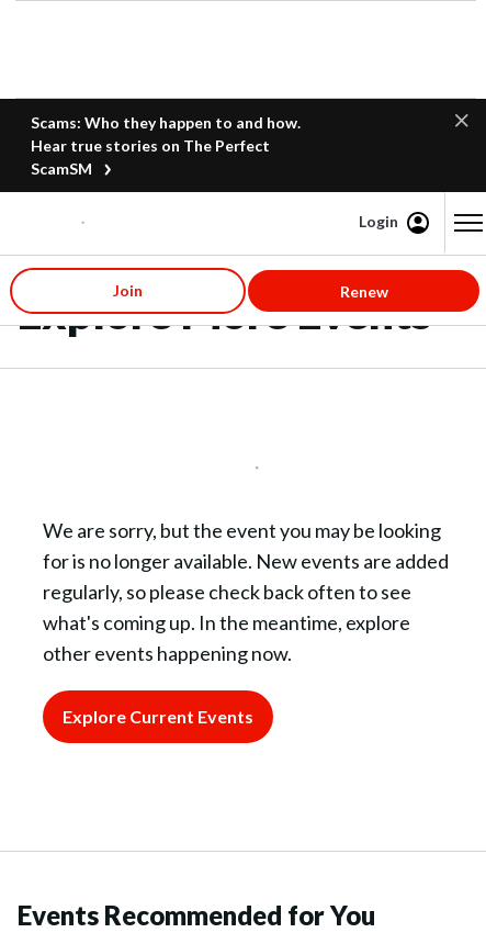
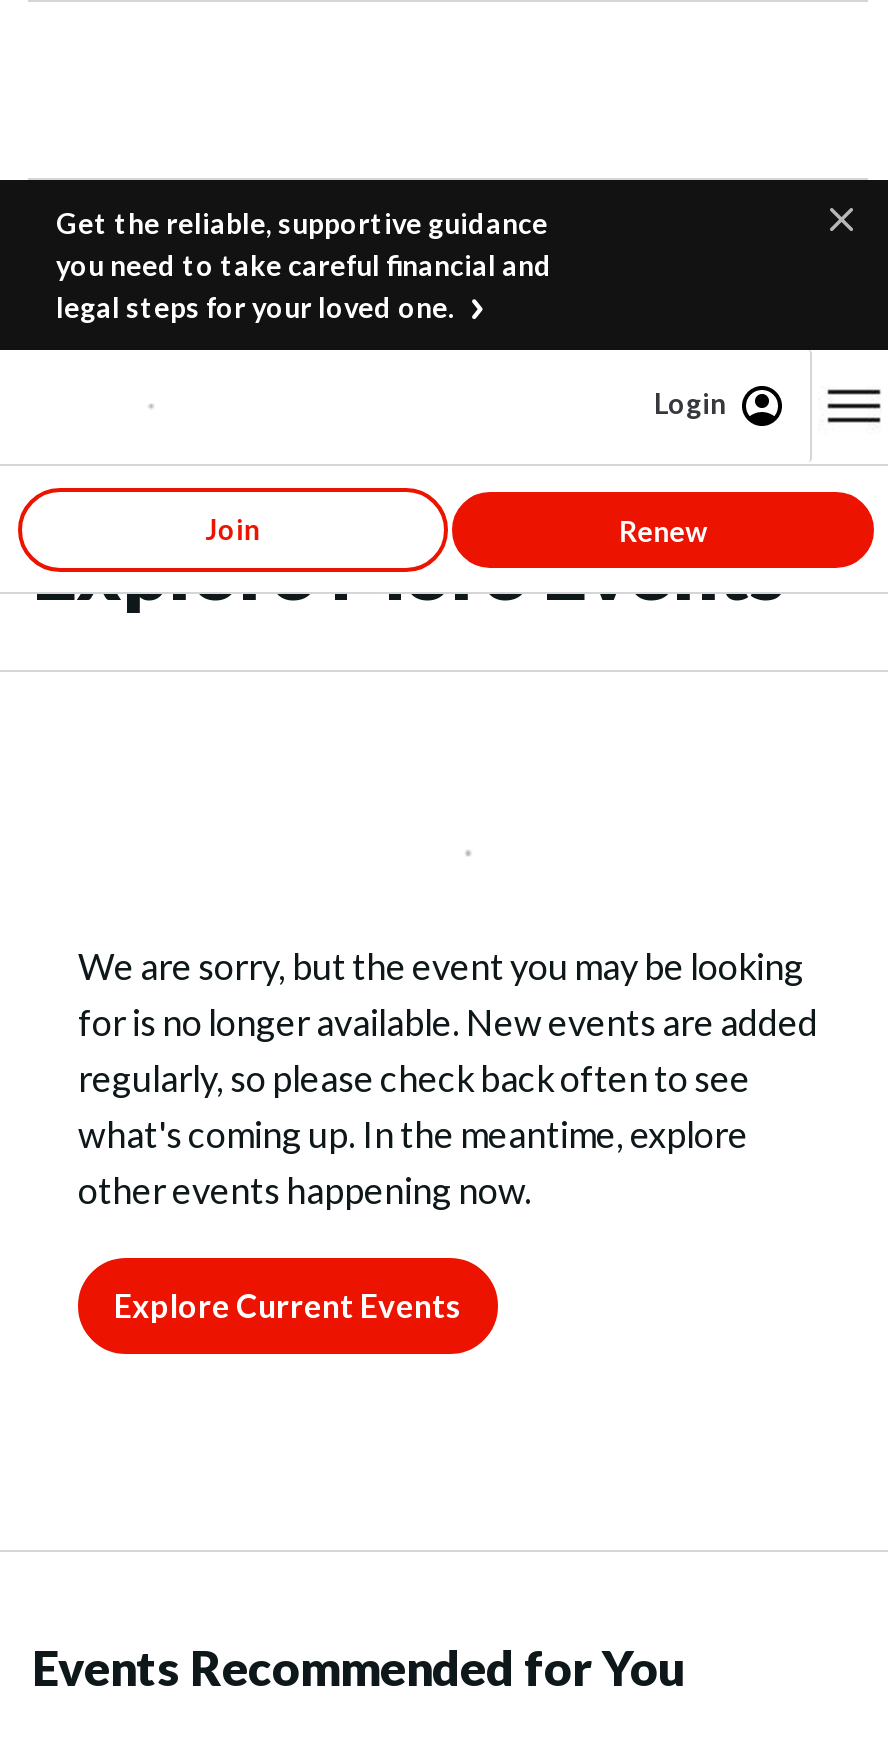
[31,113,301,178] Scams: Who they happen to and how. | Hear true stories on The Perfect | ScamSM -> [56,206,552,324] Get the reliable, supportive guidance | you need to take careful financial and | legal steps for your loved one.

